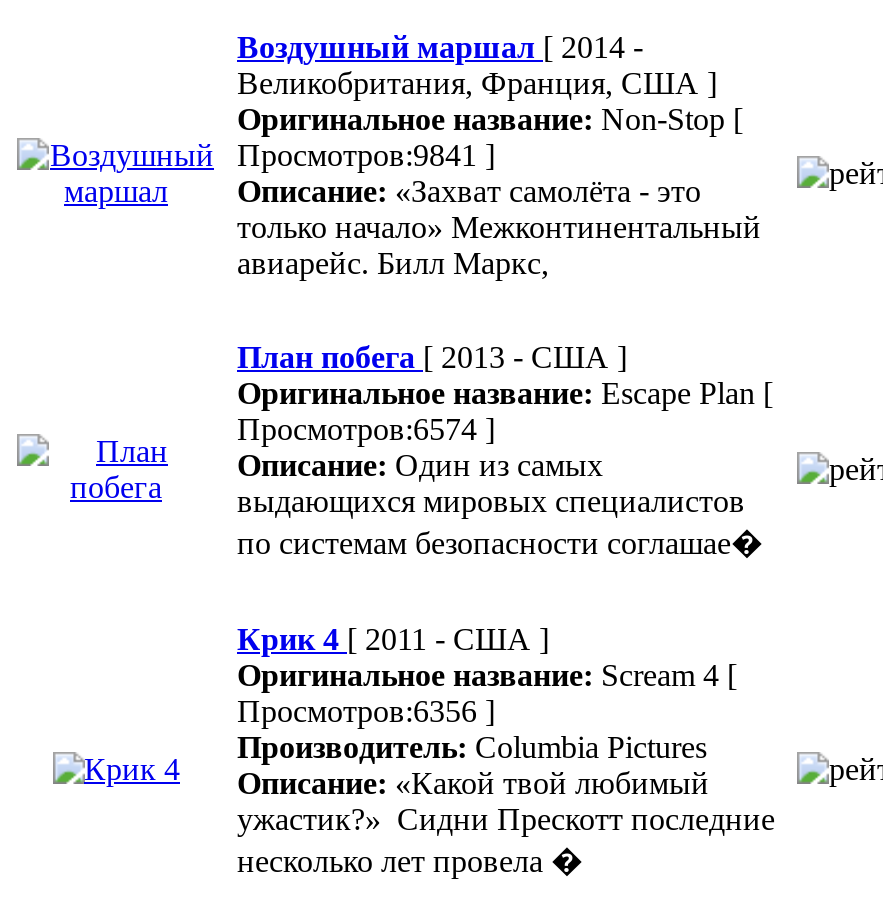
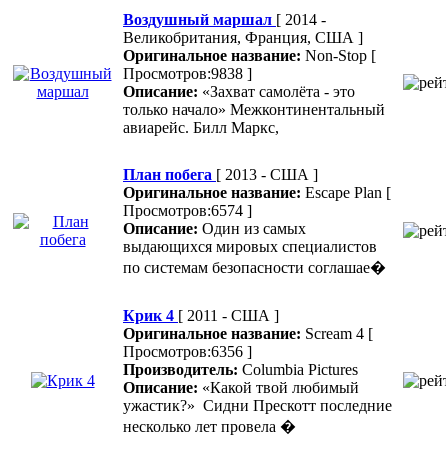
[237,138,495,172] Просмотров:9841 ] -> [123,65,252,82] Просмотров:9838 ]

